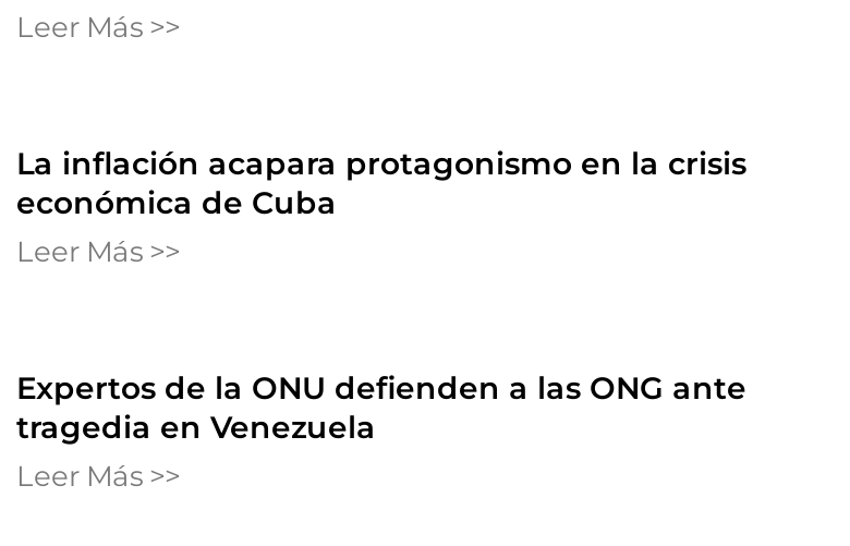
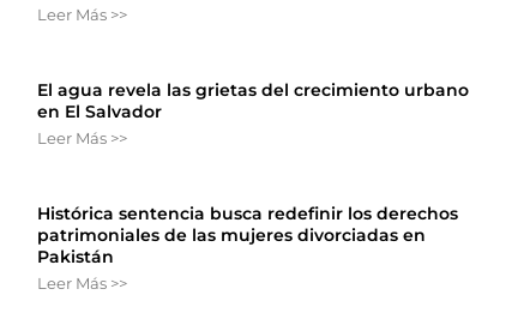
[16,143,746,222] La inflación acapara protagonismo en la crisis | económica de Cuba -> [37,79,469,122] El agua revela las grietas del crecimiento urbano | en El Salvador
[16,368,746,446] Expertos de la ONU defienden a las ONG ante | tragedia en Venezuela -> [37,202,458,267] Histórica sentencia busca redefinir los derechos | patrimoniales de las mujeres divorciadas en | Pakistán

